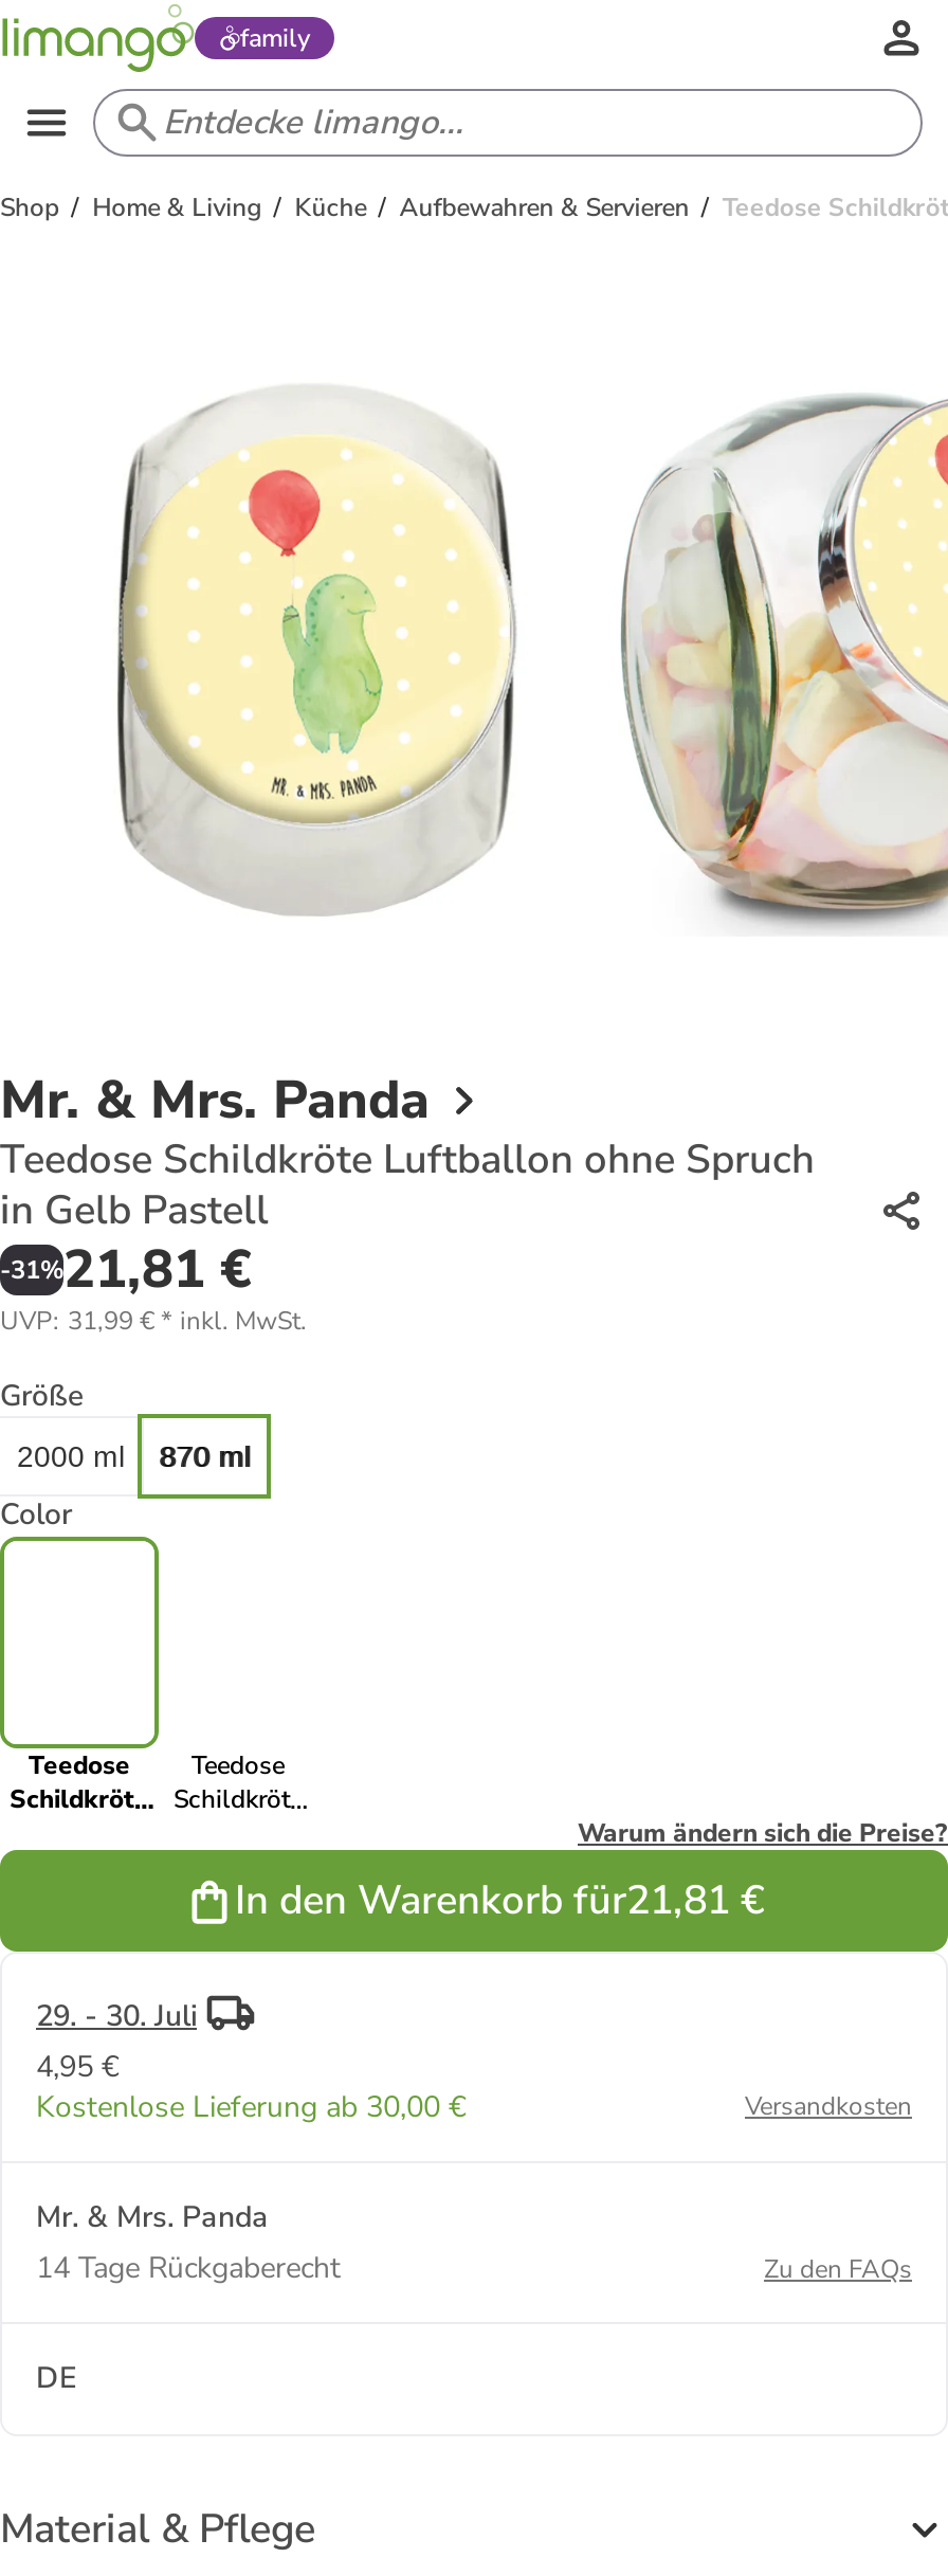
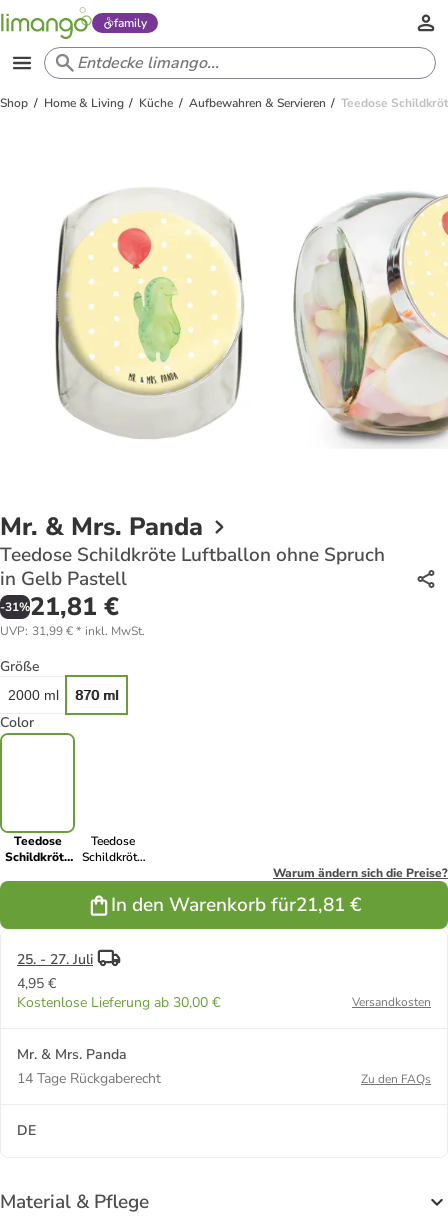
[36,1997,197,2037] 29. - 30. Juli -> [17,950,93,969] 25. - 27. Juli

